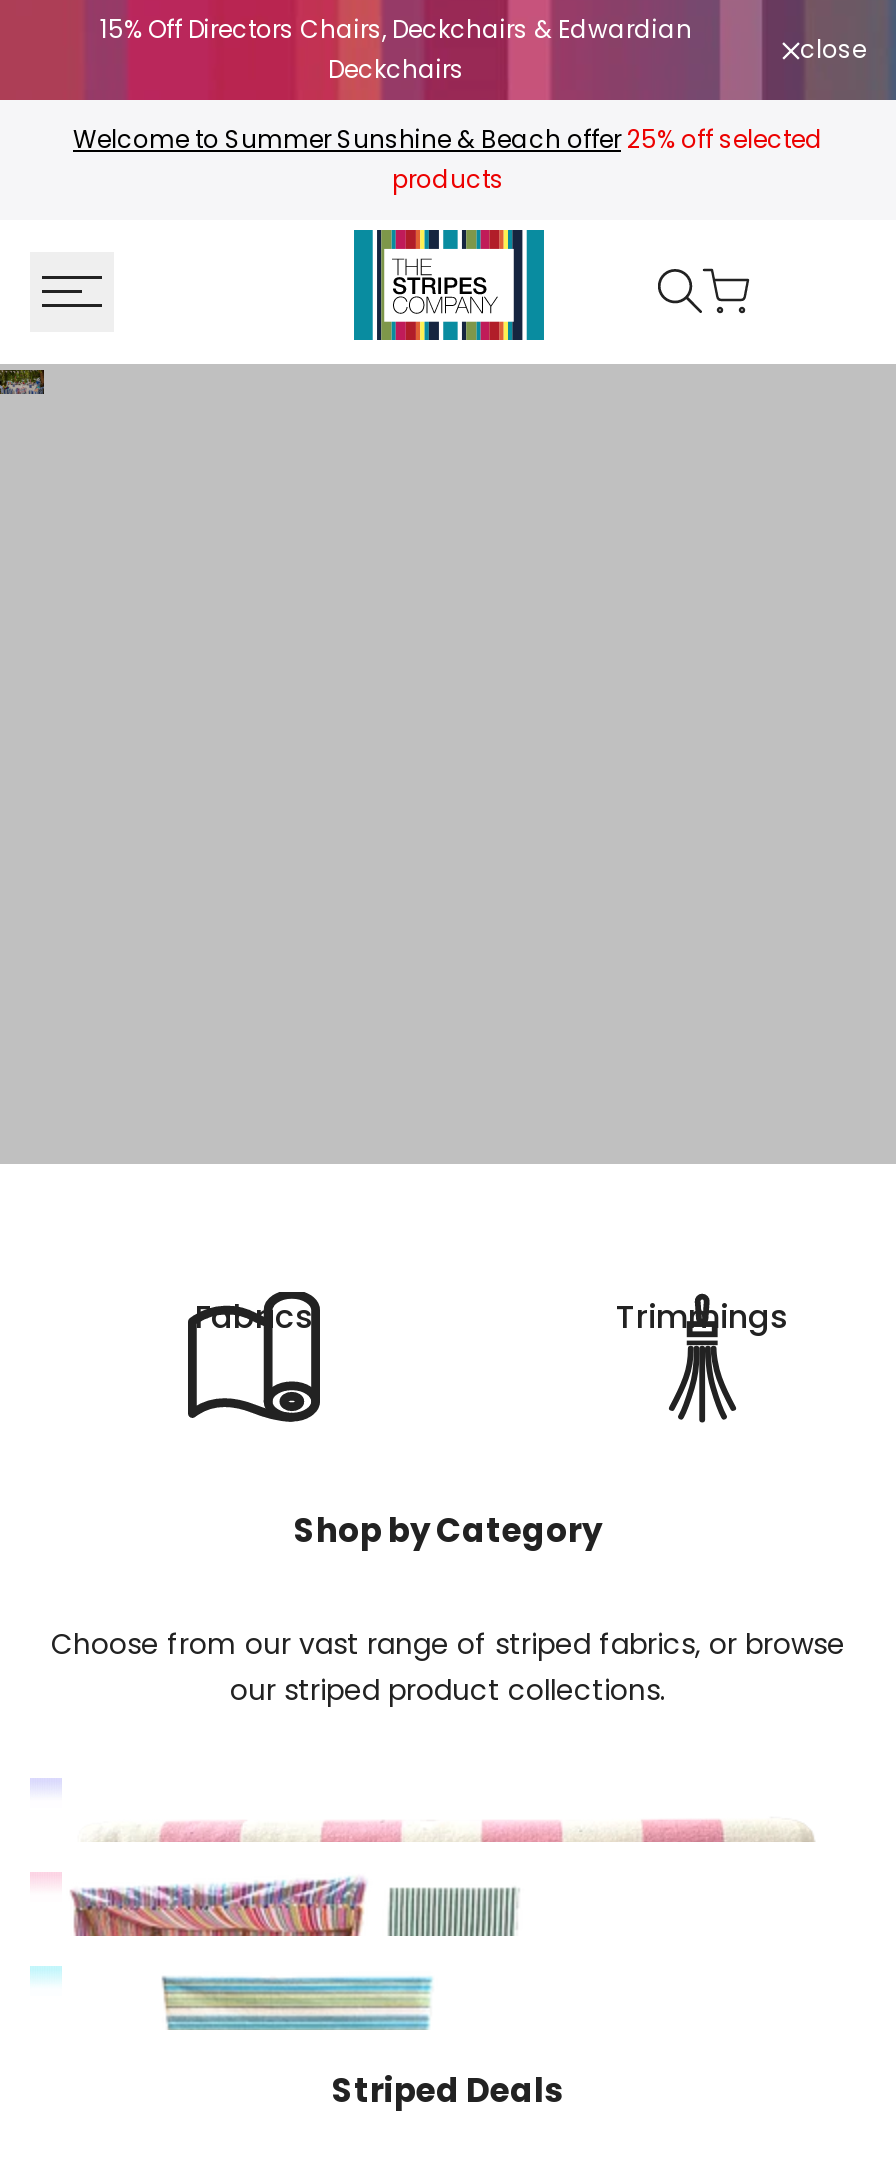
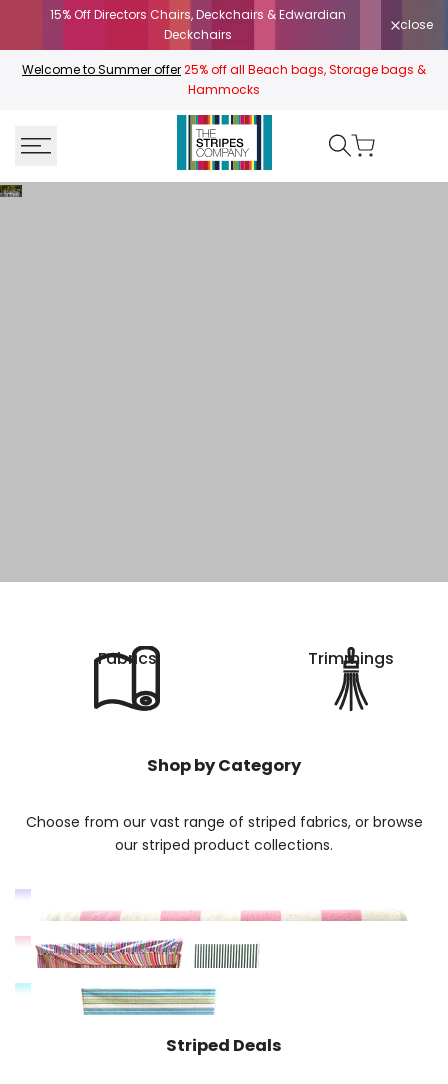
[73,122,823,196] Welcome to Summer Sunshine & Beach offer 25% off selected | products -> [22,61,426,98] Welcome to Summer offer 25% off all Beach bags, Storage bags & | Hammocks

